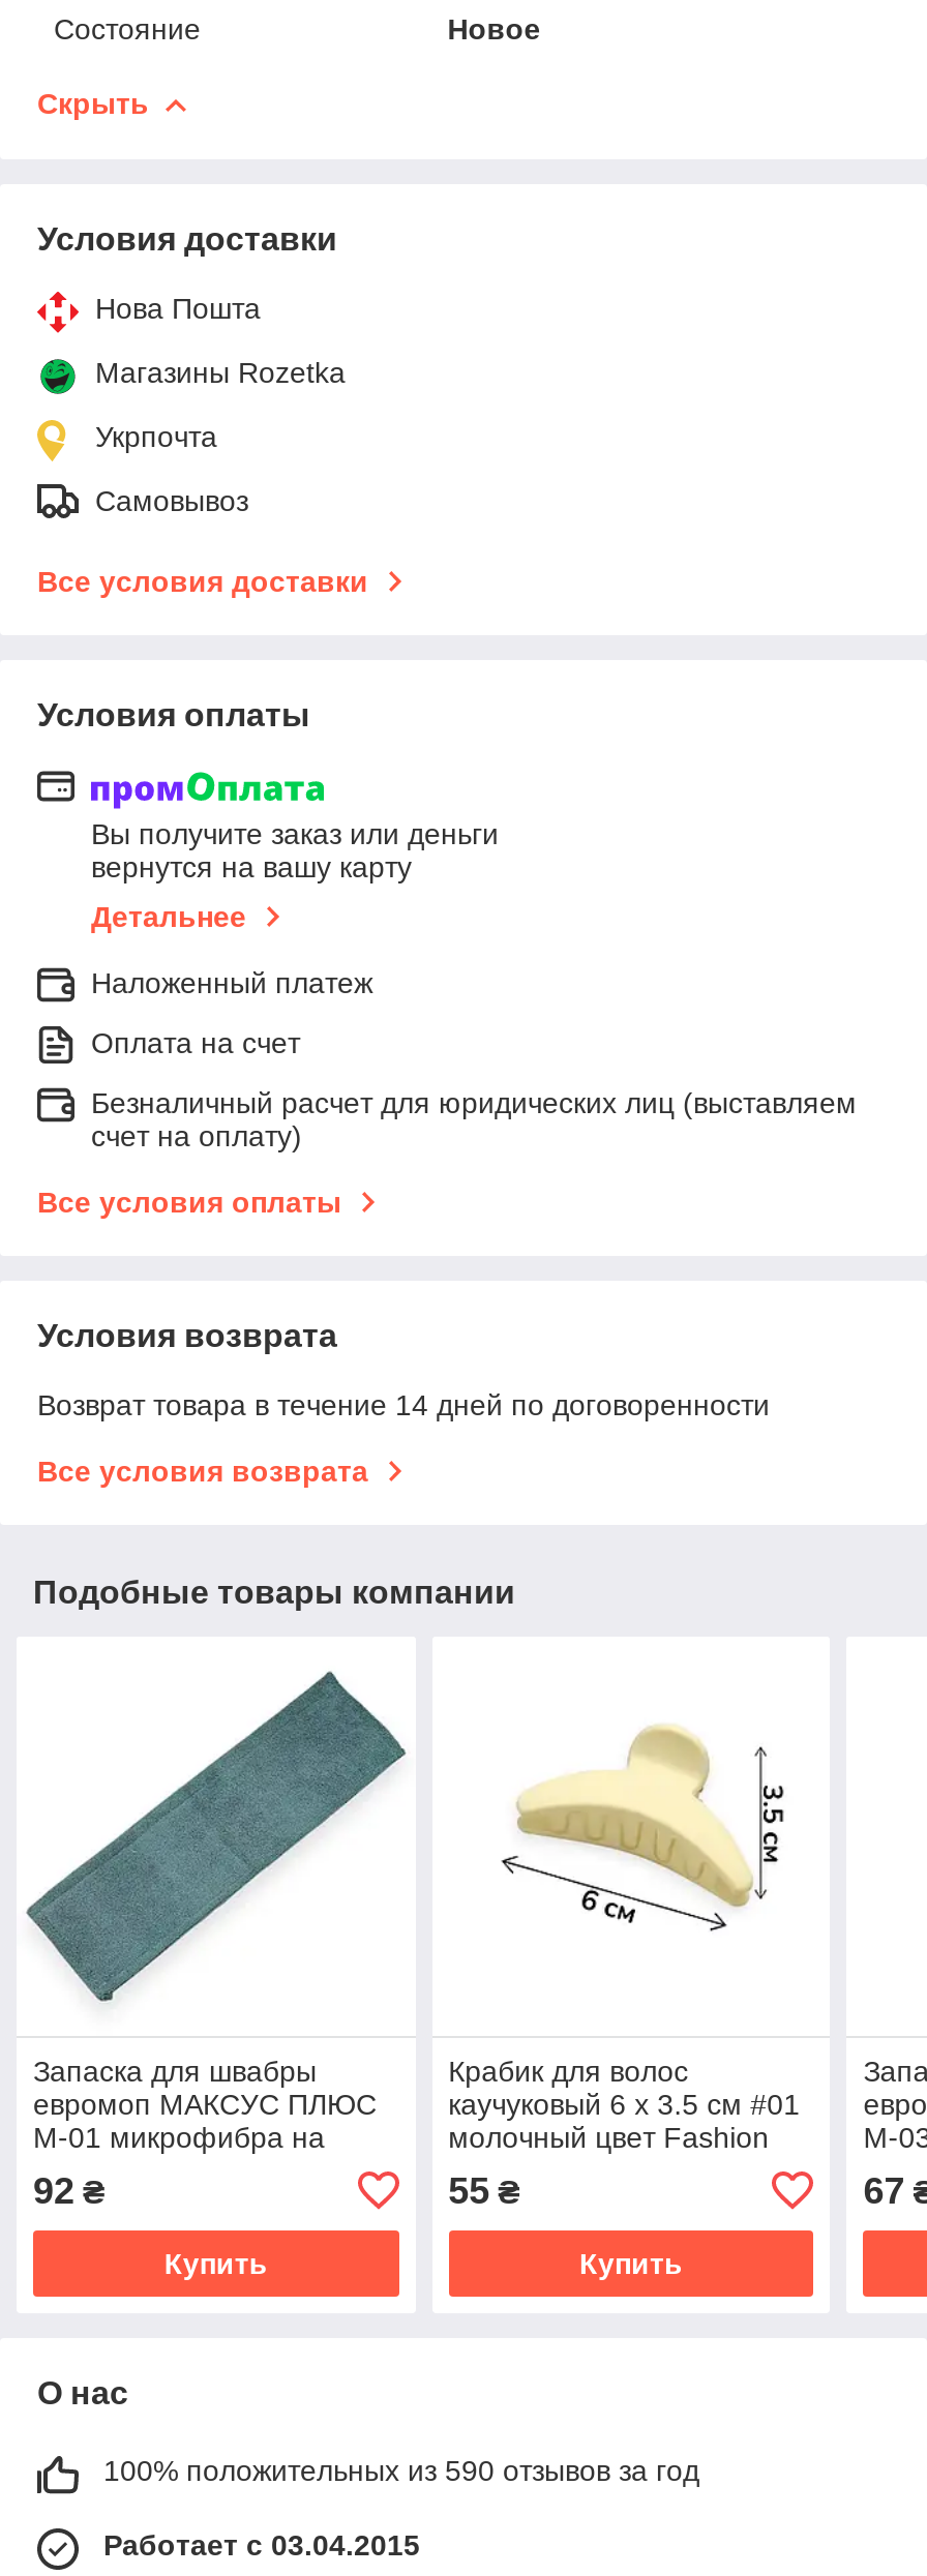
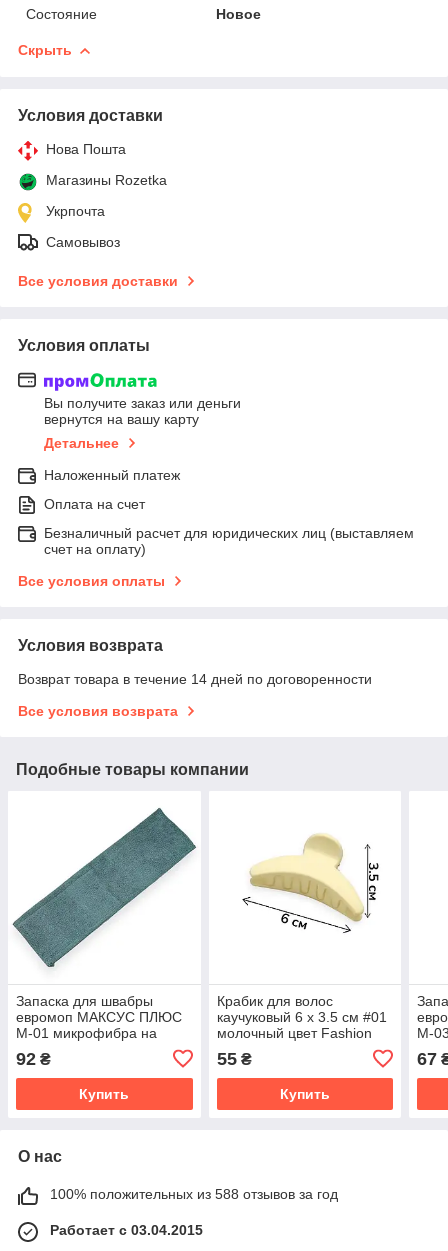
[103,2454,699,2487] 100% положительных из 590 отзывов за год -> [50,1186,338,1202] 100% положительных из 588 отзывов за год

